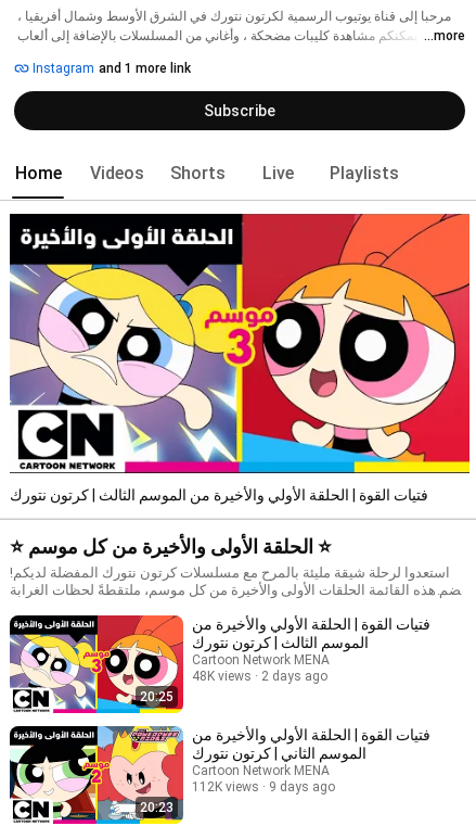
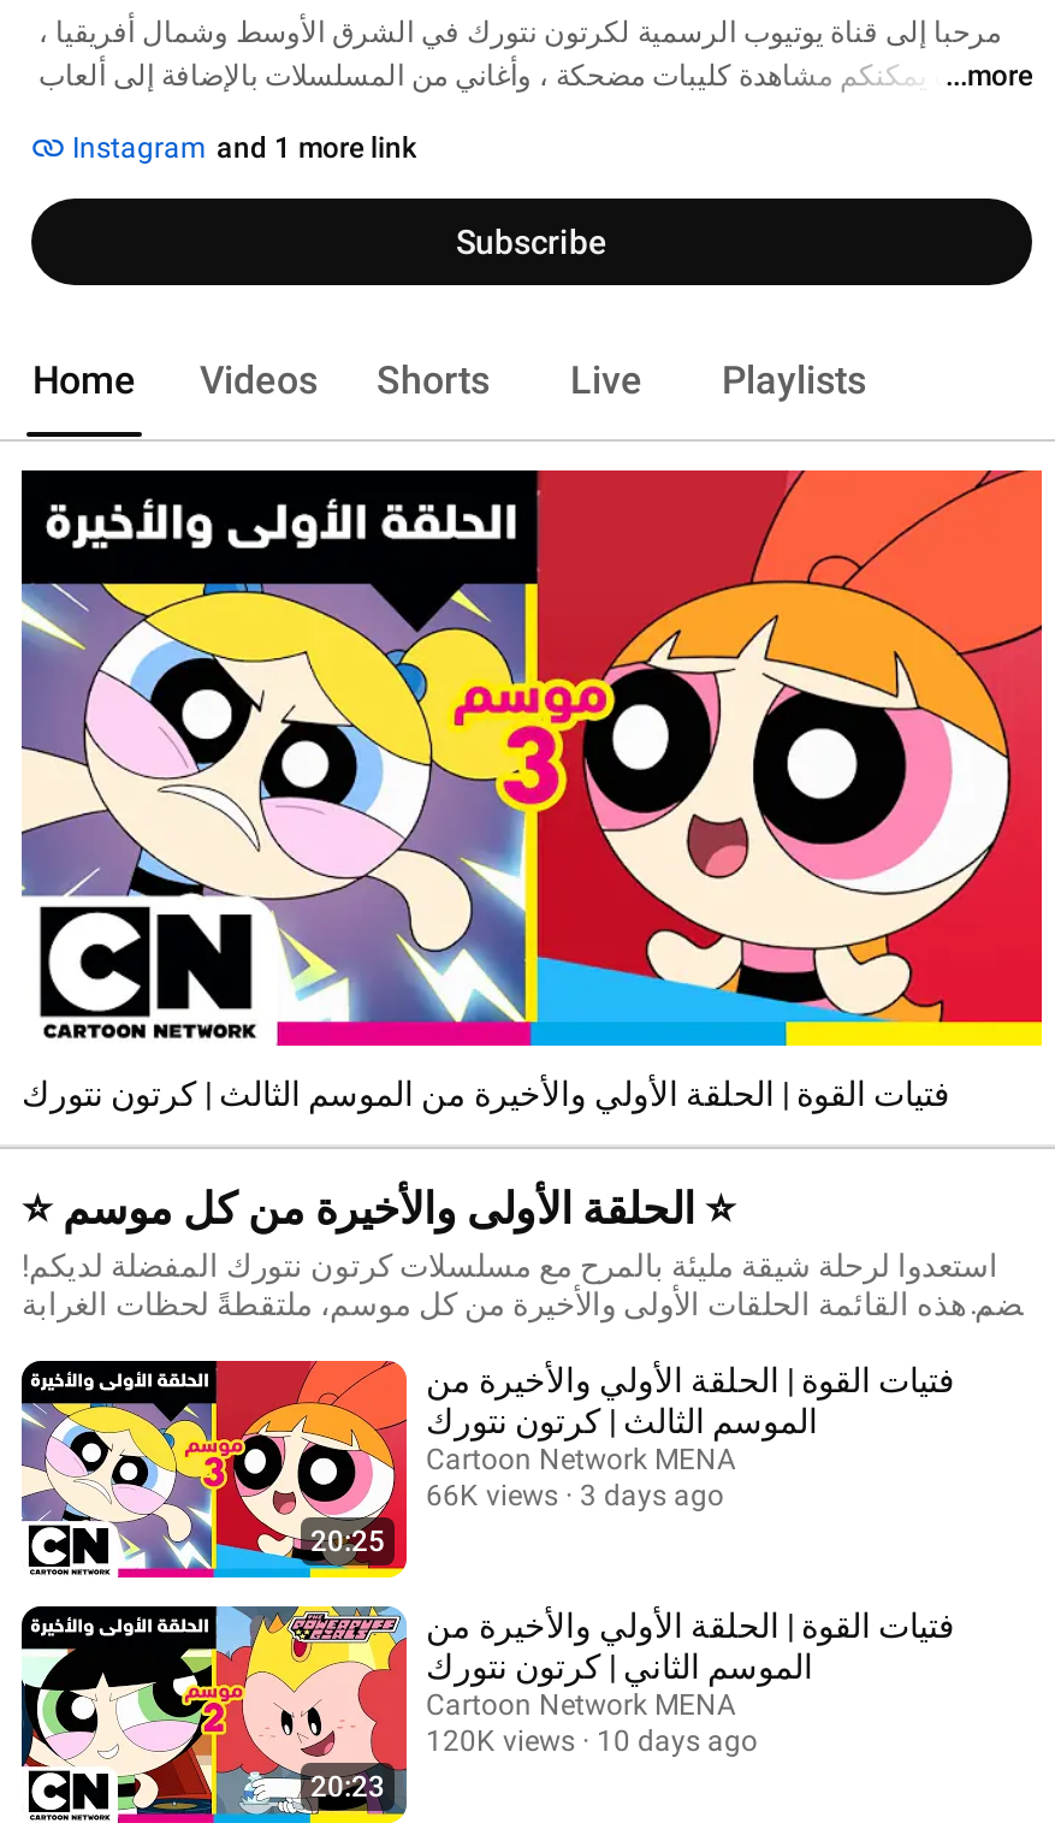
[192,668,252,683] 48K views -> [426,1478,558,1511] 66K views
[261,668,327,683] 2 days ago -> [580,1478,724,1511] 3 days ago
[192,779,259,794] 112K views -> [426,1723,575,1757] 120K views
[269,779,335,794] 9 days ago -> [597,1723,758,1757] 10 days ago

